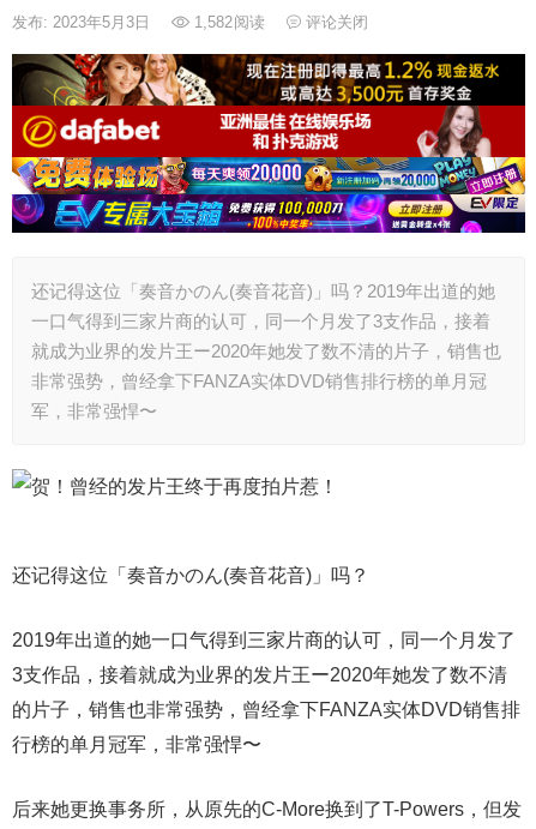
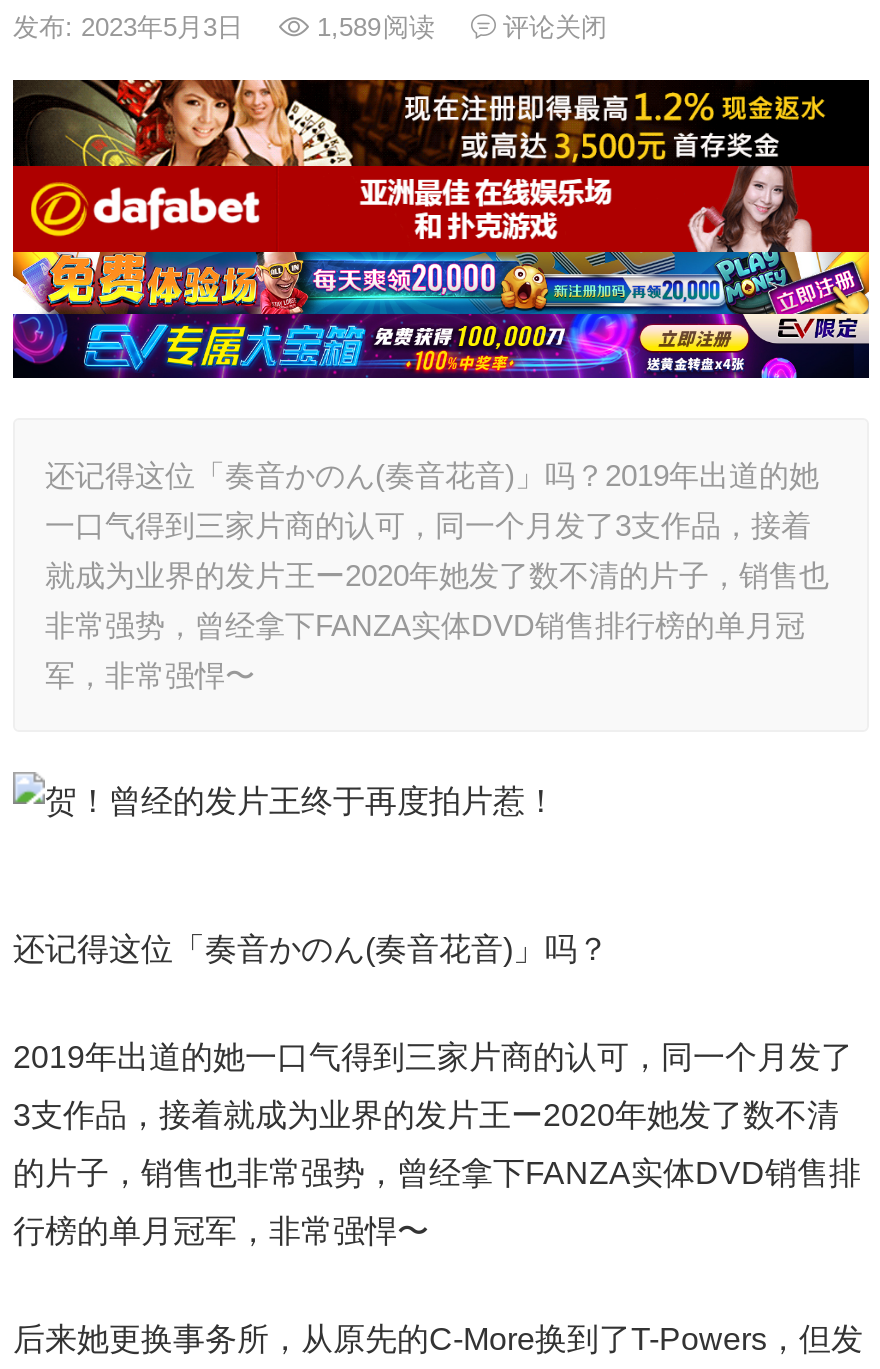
[12,13,368,31] 发布: 2023年5月3日 1,582阅读 评论关闭 -> [13,12,607,42] 发布: 2023年5月3日 1,589阅读 评论关闭

